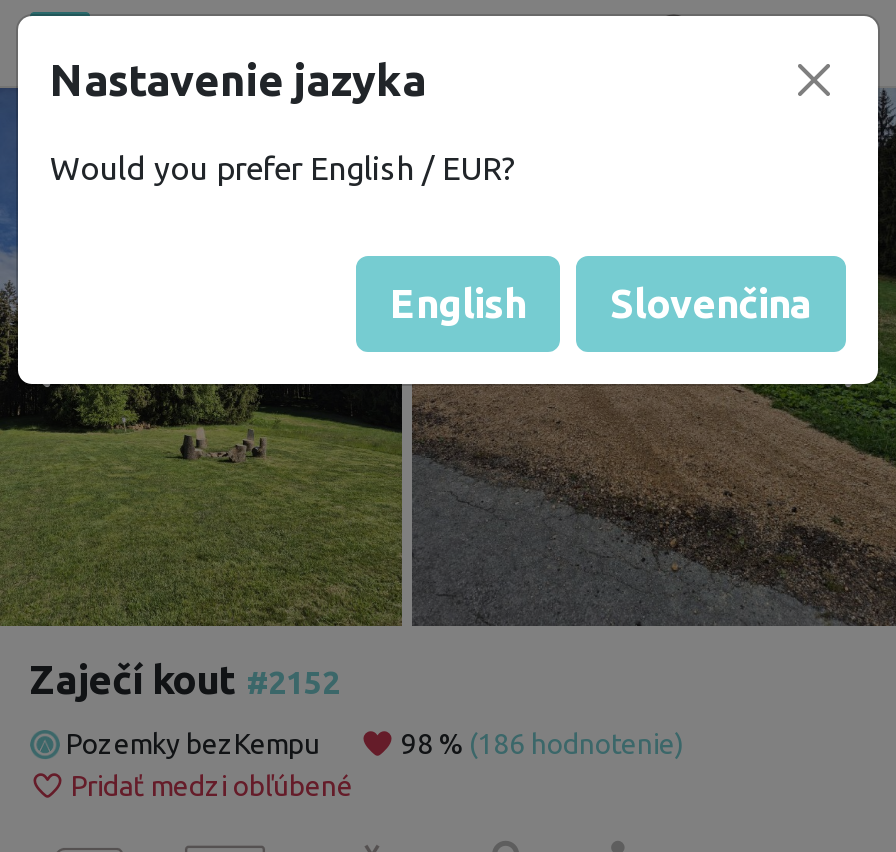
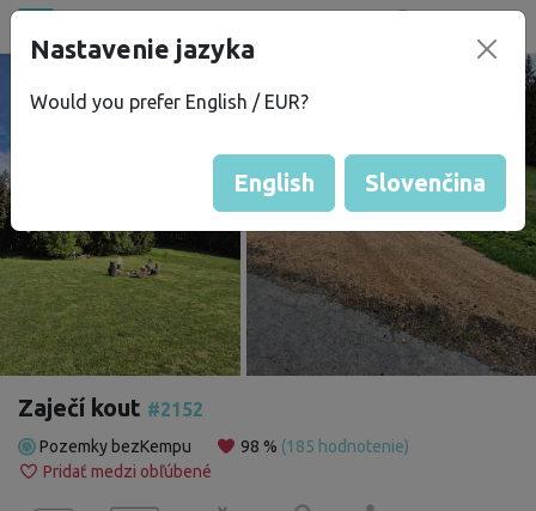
[395,728,683,760] 98 % (186 hodnotenie) -> [236,437,409,456] 98 % (185 hodnotenie)

